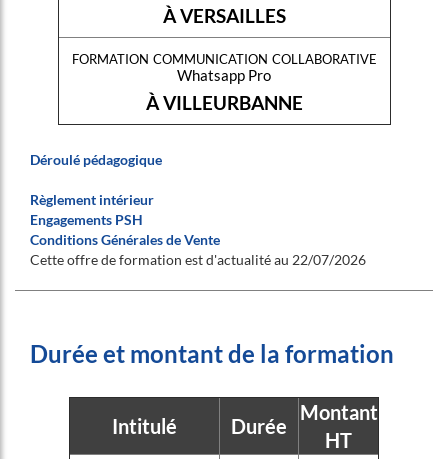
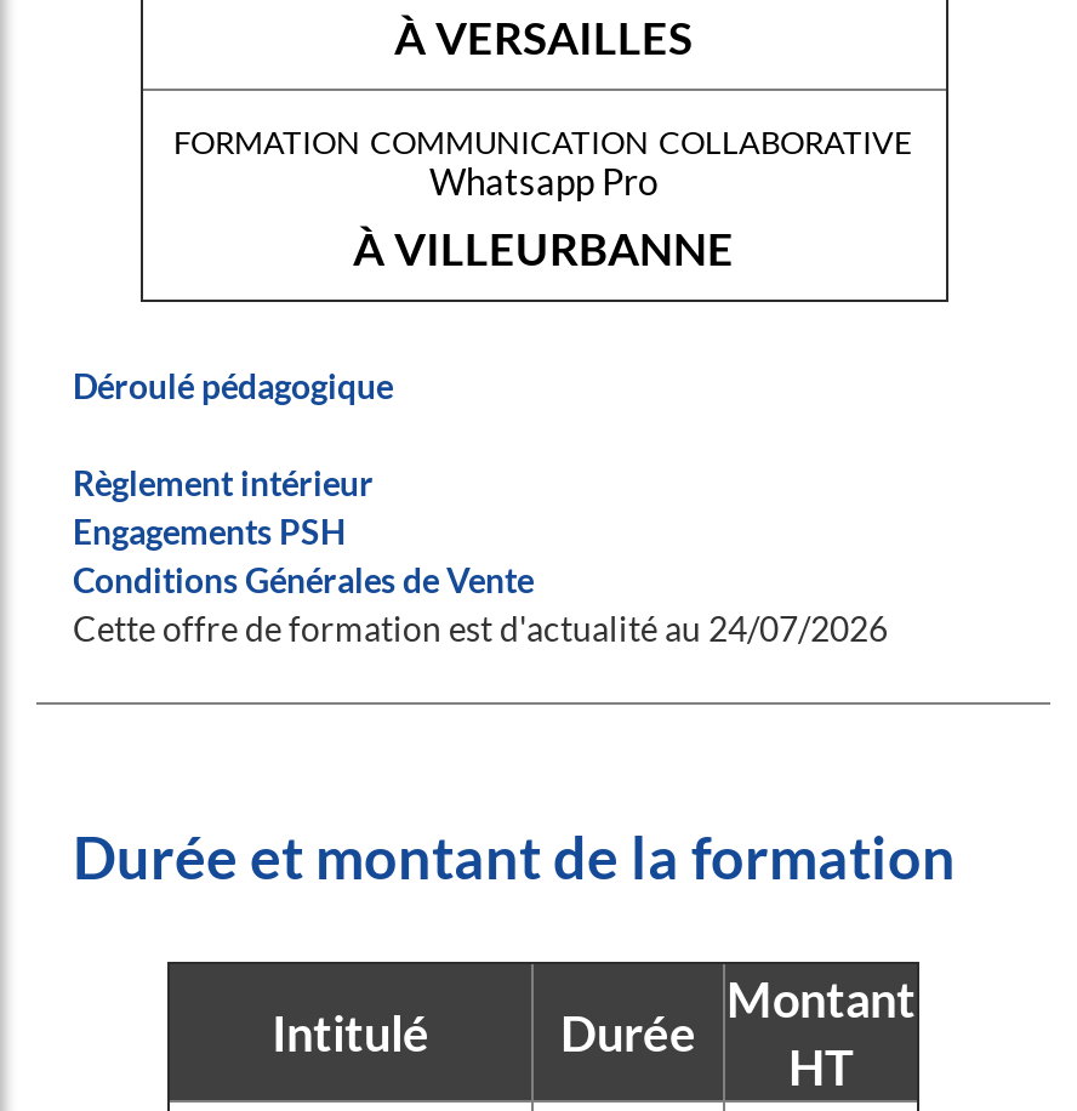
[30,251,366,268] Cette offre de formation est d'actualité au 22/07/2026 -> [73,608,888,649] Cette offre de formation est d'actualité au 24/07/2026

